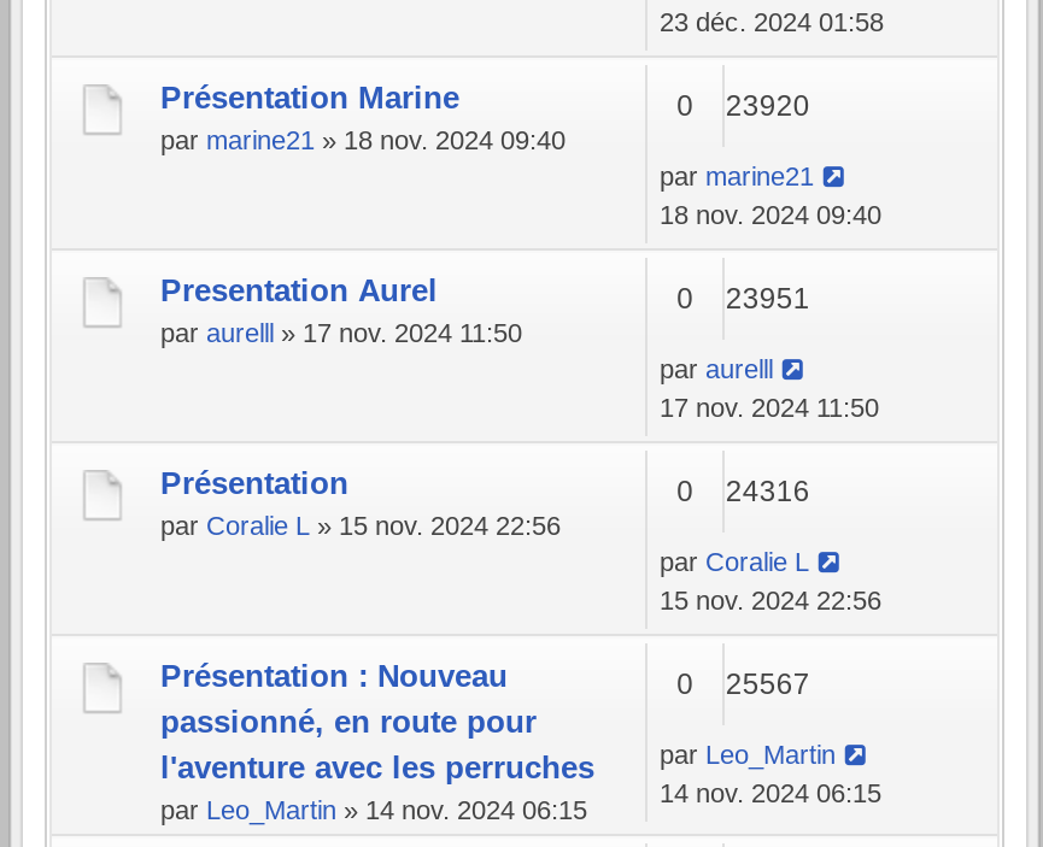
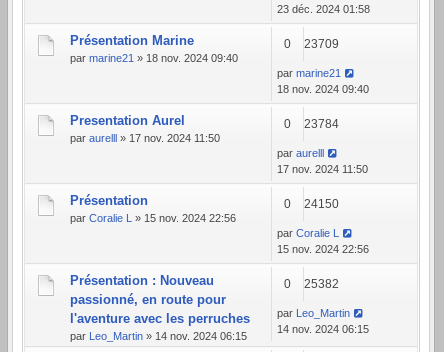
[677,88,810,122] 0 23920 -> [284,37,339,51] 0 23709
[677,281,810,315] 0 23951 -> [284,117,339,131] 0 23784
[677,474,810,508] 0 24316 -> [284,197,339,211] 0 24150
[677,667,810,700] 0 25567 -> [284,277,339,291] 0 25382

